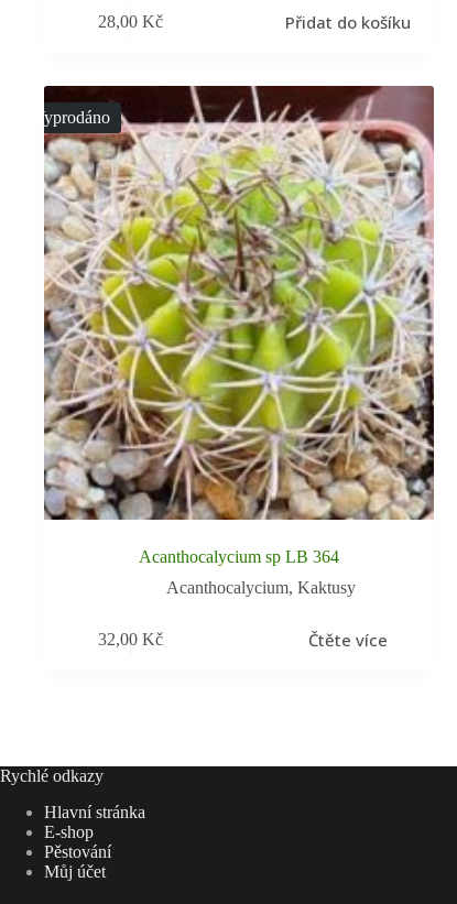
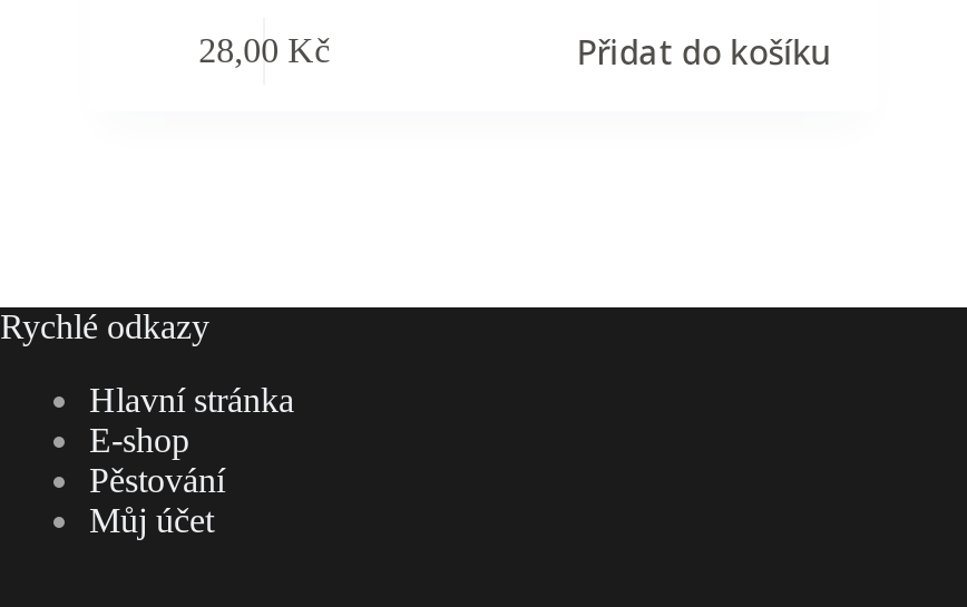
[33,85,435,521] [image] | Vyprodáno -> none
[98,547,387,650] Acanthocalycium sp LB 364 | Acanthocalycium, Kaktusy | 32,00 Kč | Čtěte více -> none

